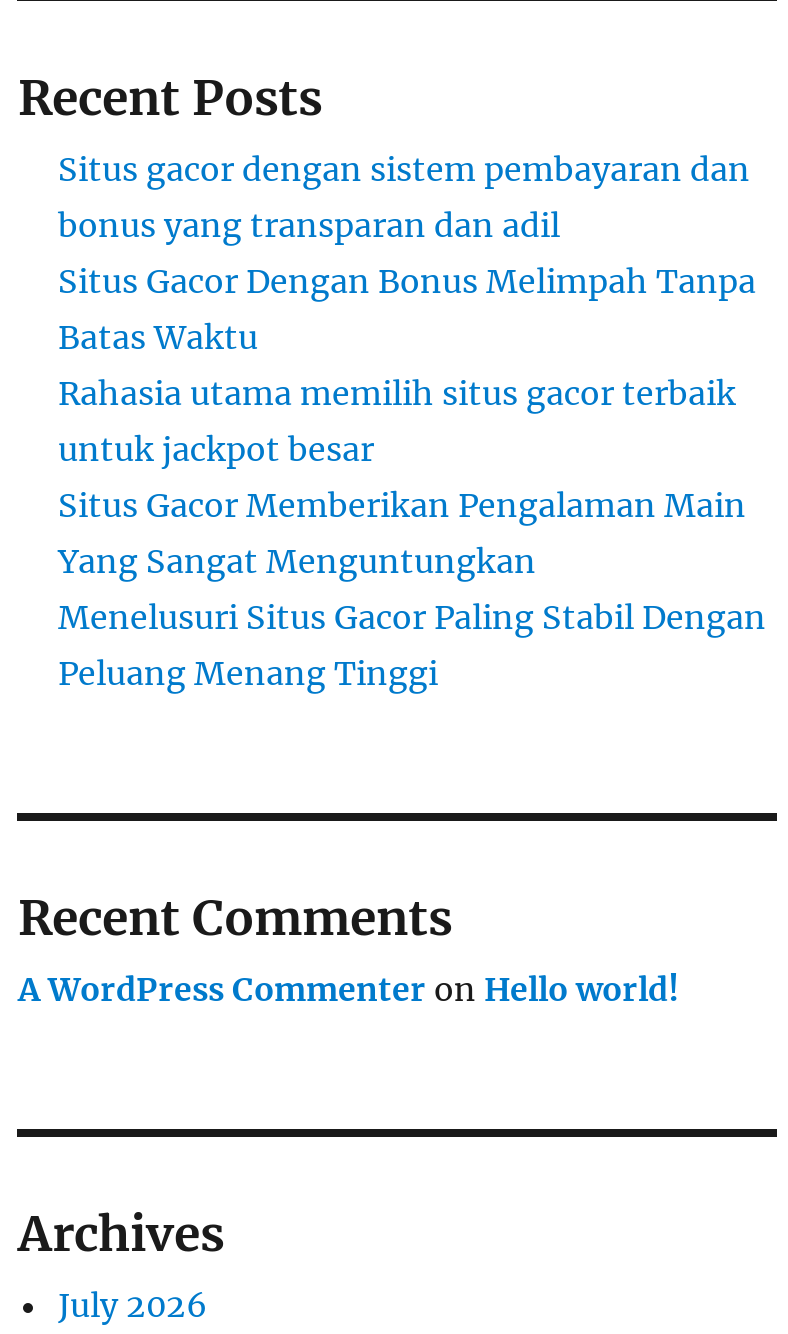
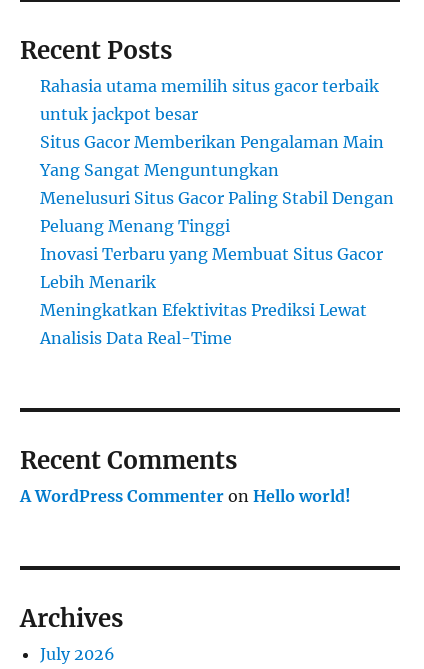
[58,149,756,357] Situs gacor dengan sistem pembayaran dan | bonus yang transparan dan adil | Situs Gacor Dengan Bonus Melimpah Tanpa | Batas Waktu -> none
moved [58,373,766,693] -> [40,76,394,236]: Rahasia utama memilih situs gacor terbaik | untuk jackpot besar | Situs Gacor Memberikan Pengalaman Main | Yang Sangat Menguntungkan | Menelusuri Situs Gacor Paling Stabil Dengan | Peluang Menang Tinggi
none -> [40,244,383,348] Inovasi Terbaru yang Membuat Situs Gacor | Lebih Menarik | Meningkatkan Efektivitas Prediksi Lewat | Analisis Data Real-Time

